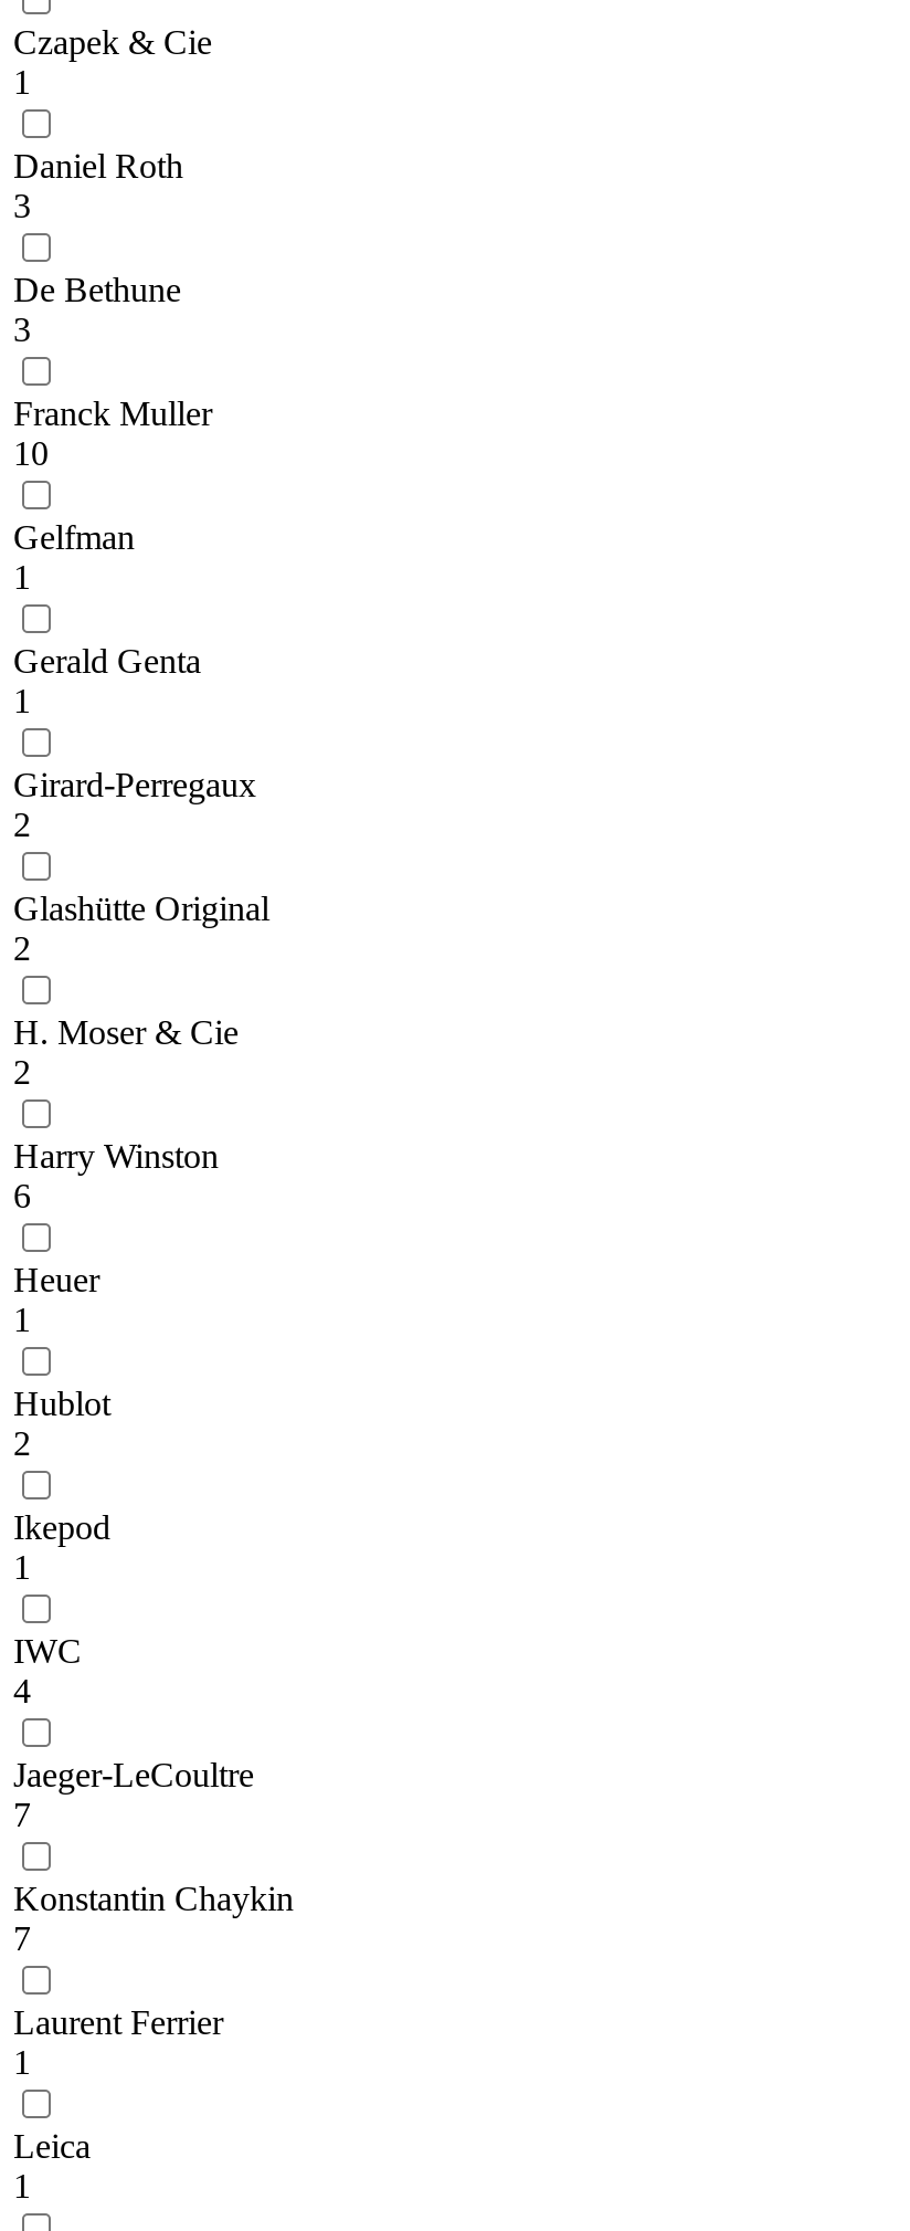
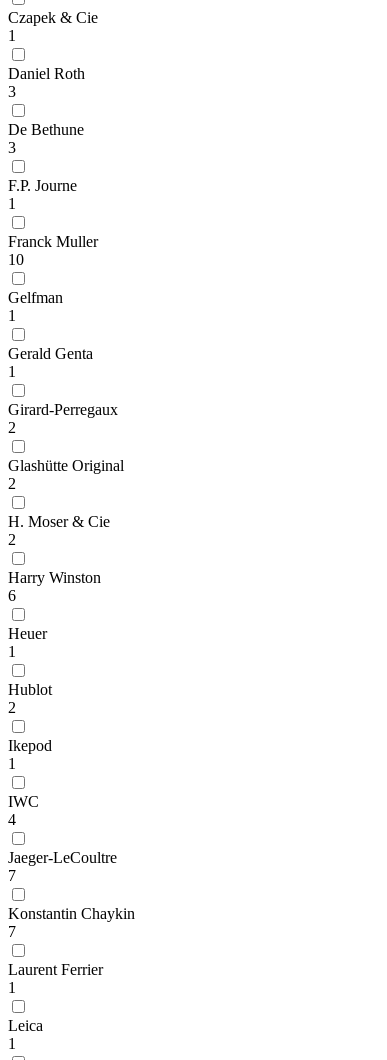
none -> [8,177,77,212] F.P. Journe | 1

